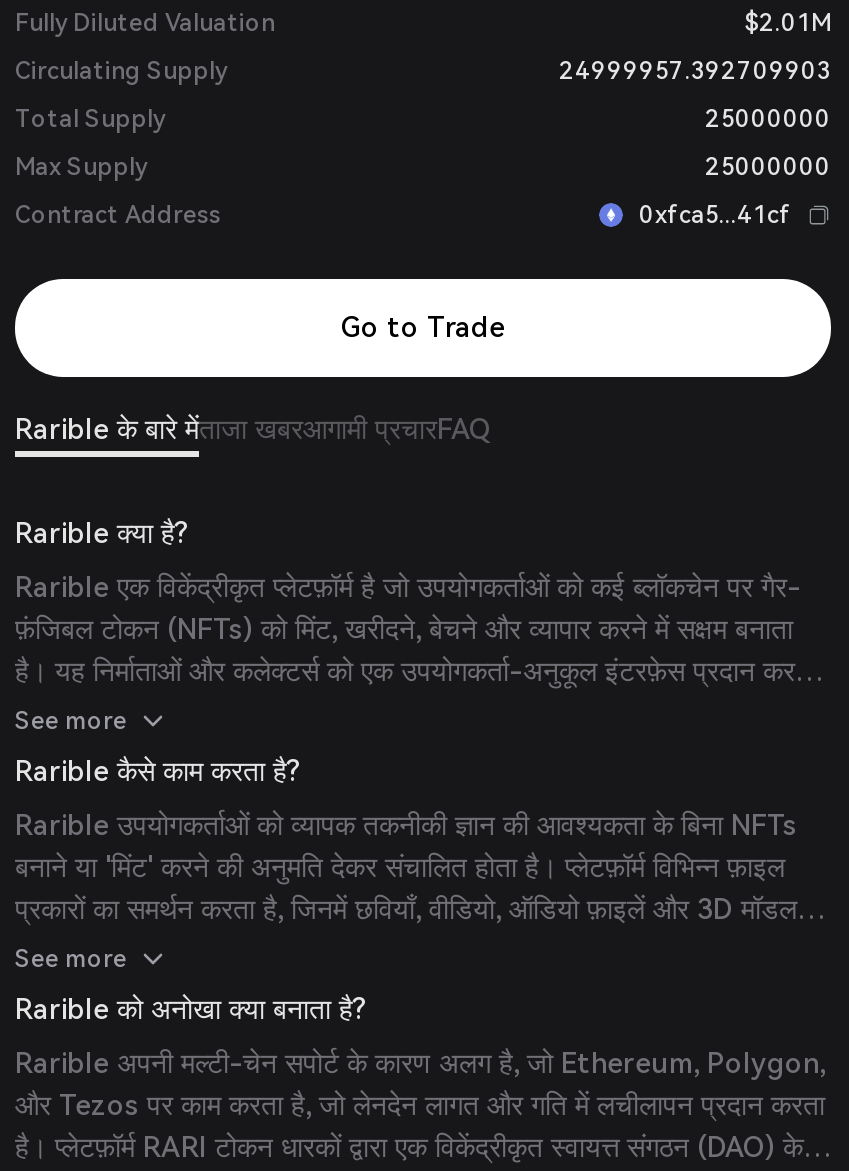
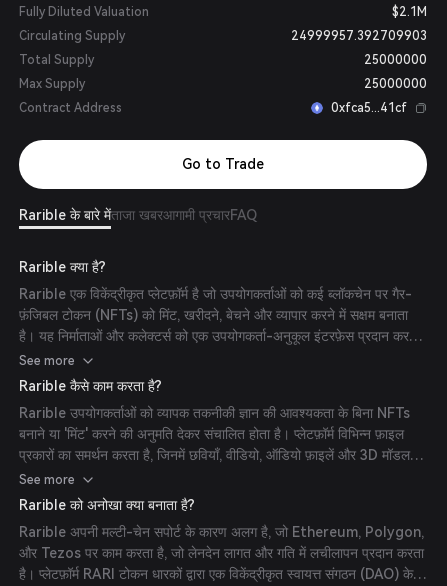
[745,9,831,37] $2.01M -> [392,5,427,19] $2.1M

